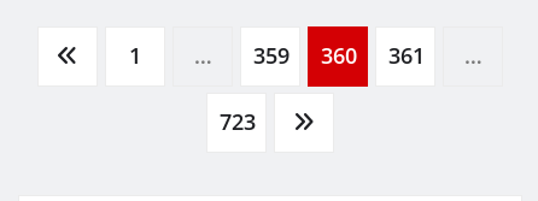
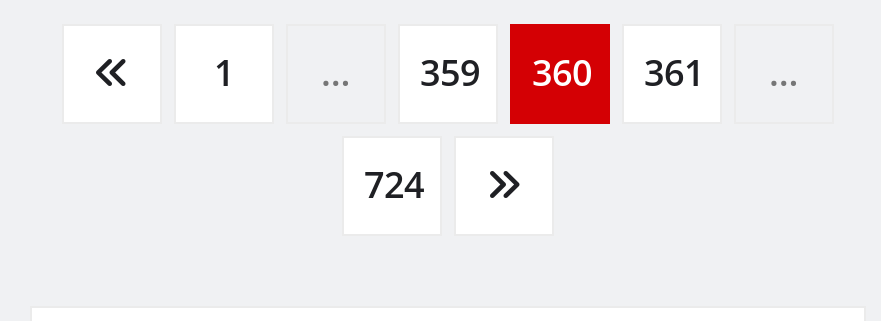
[220,107,256,136] 723 -> [364,160,424,208] 724

